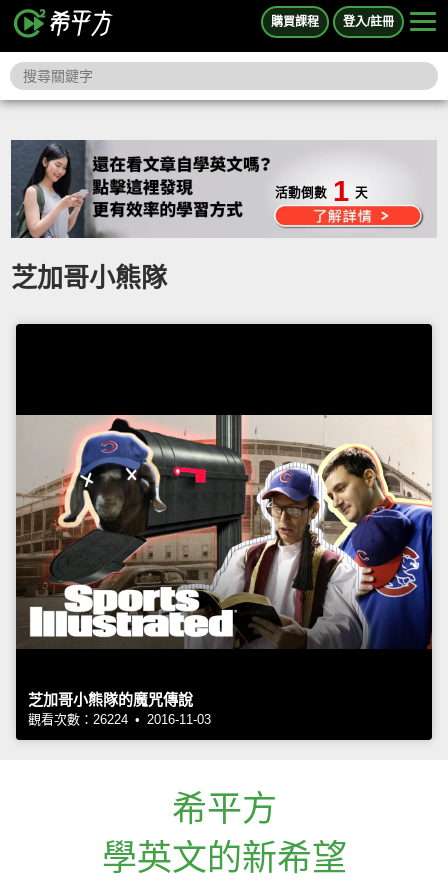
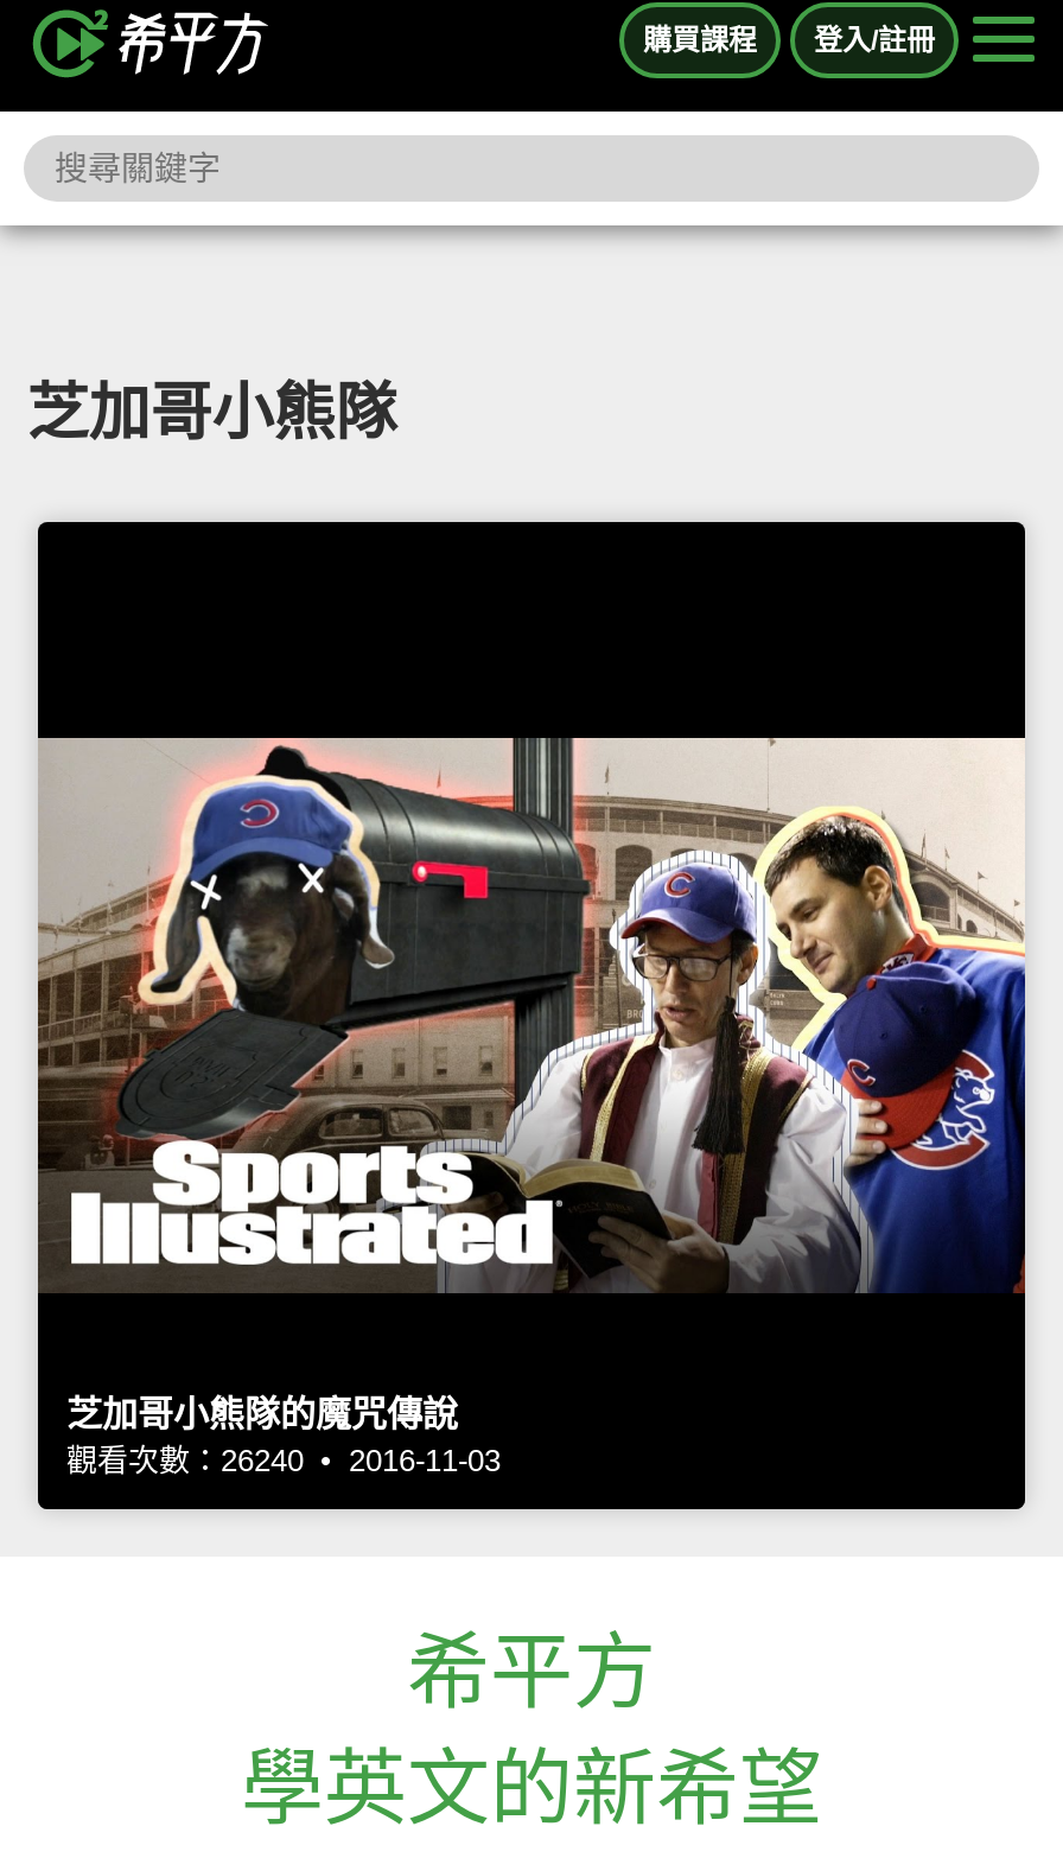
[275,175,368,207] 活動倒數 1 天 -> none
[28,711,211,726] 觀看次數：26224 • 2016-11-03 -> [66,1443,501,1478] 觀看次數：26240 • 2016-11-03

